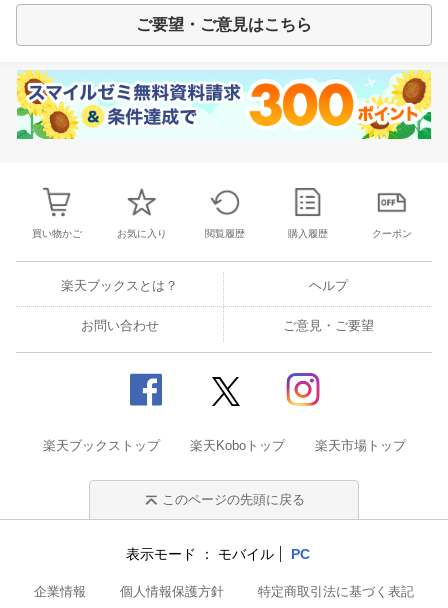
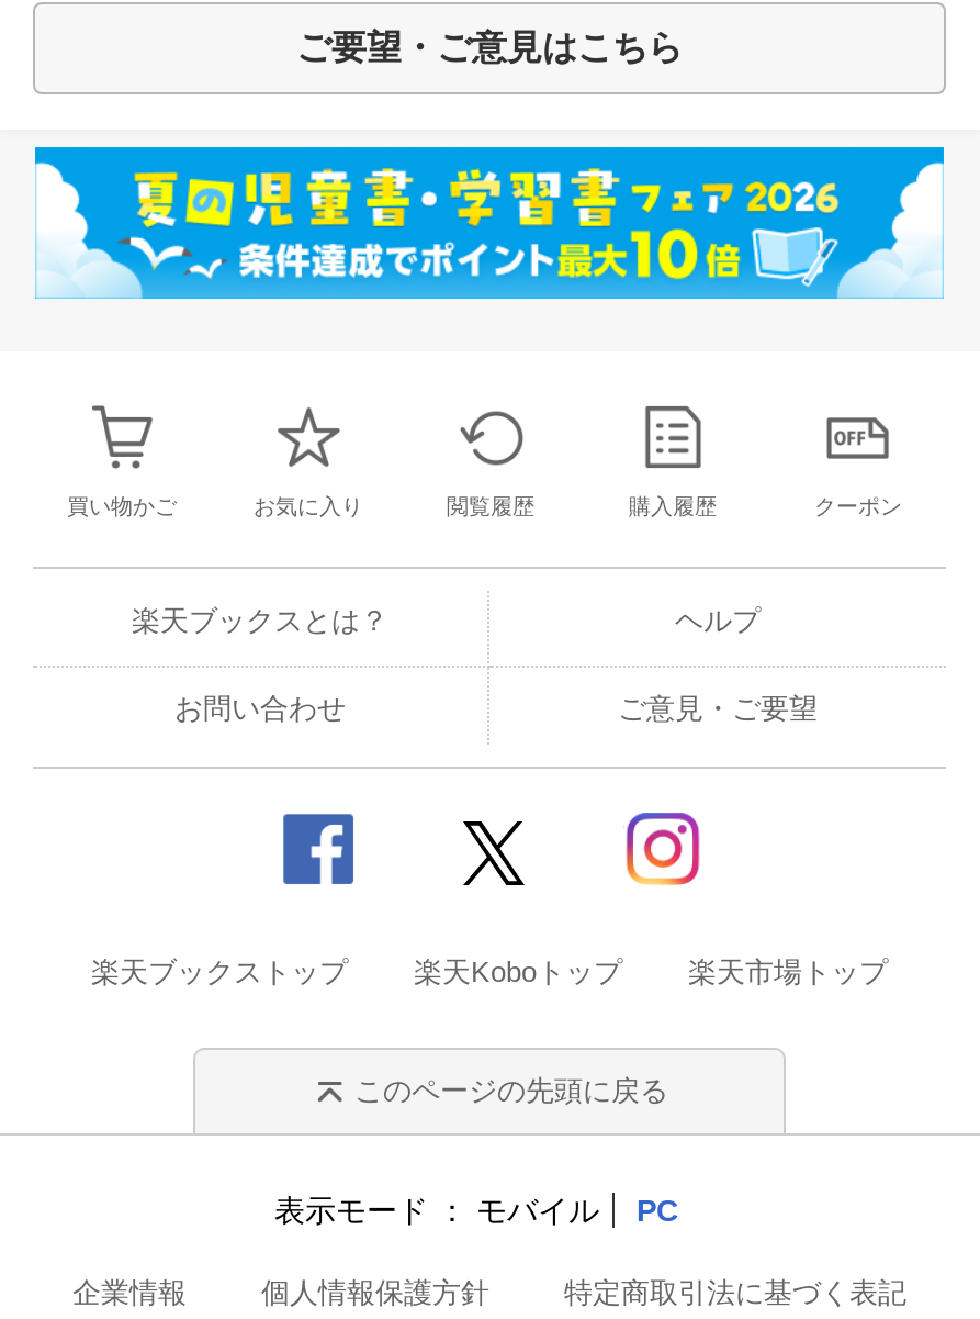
[16,69,432,140] [image] -> [33,145,946,301] [image]

